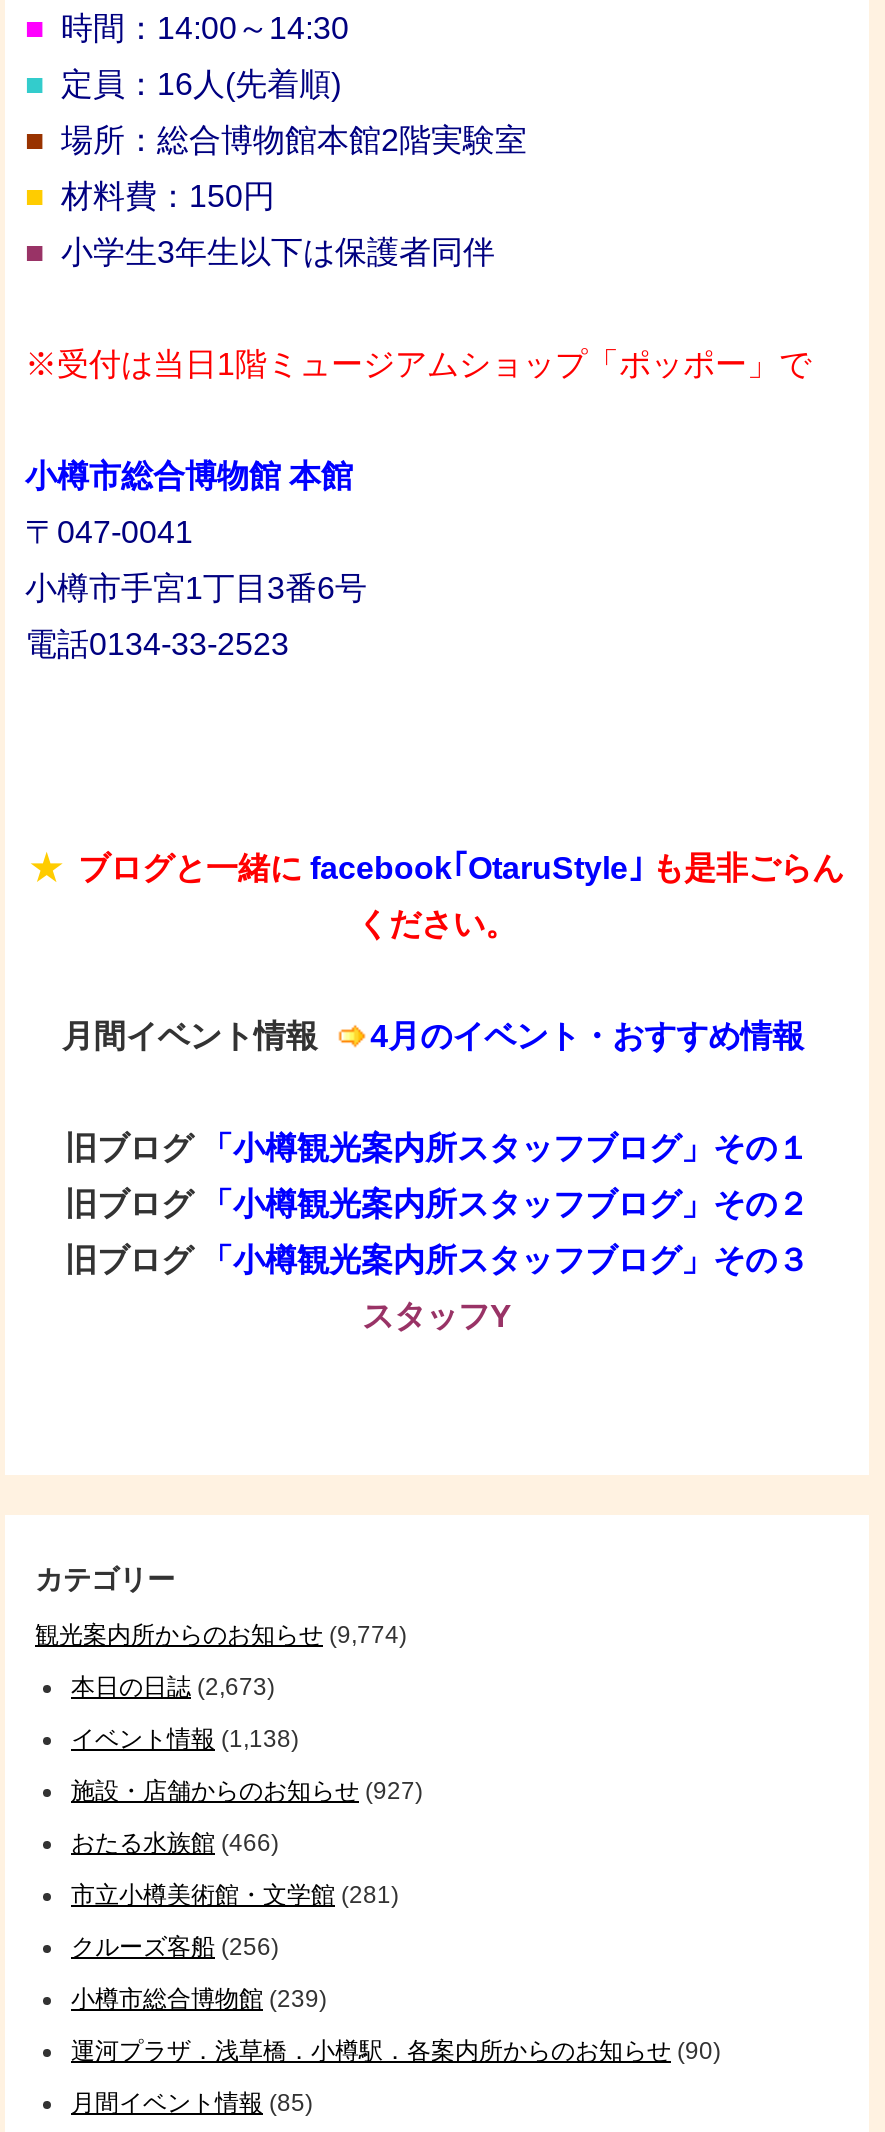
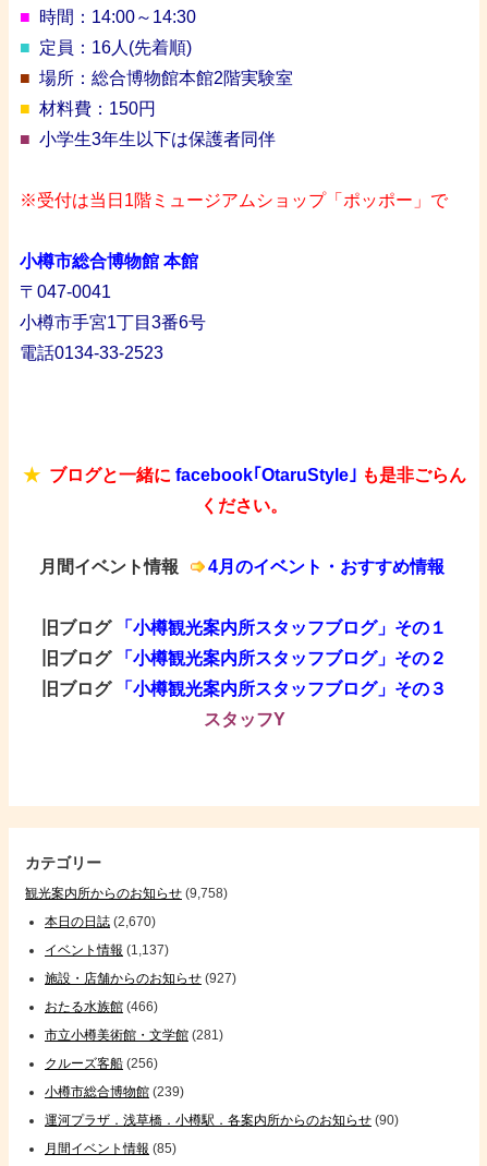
[35,1621,407,1649] 観光案内所からのお知らせ(9,774) -> [25,886,228,901] 観光案内所からのお知らせ(9,758)
[71,1673,275,1701] 本日の日誌(2,673) -> [45,914,156,929] 本日の日誌(2,670)
[71,1725,299,1753] イベント情報(1,138) -> [45,943,169,958] イベント情報(1,137)

